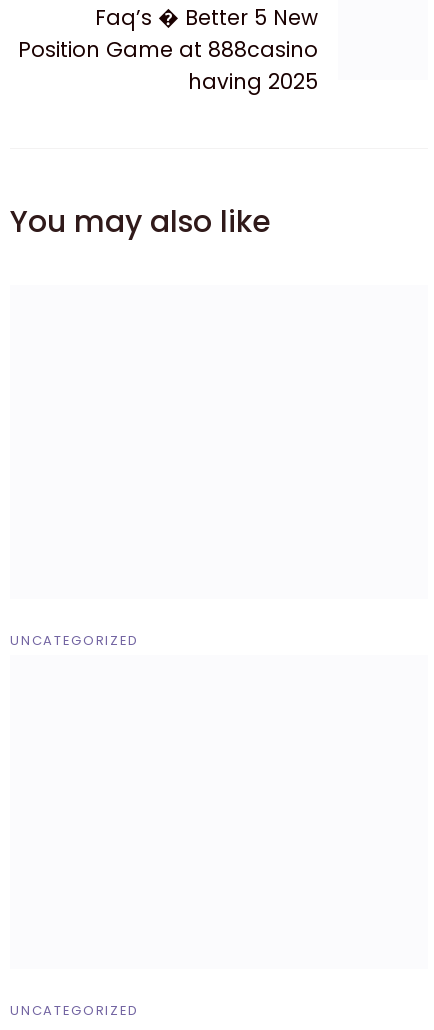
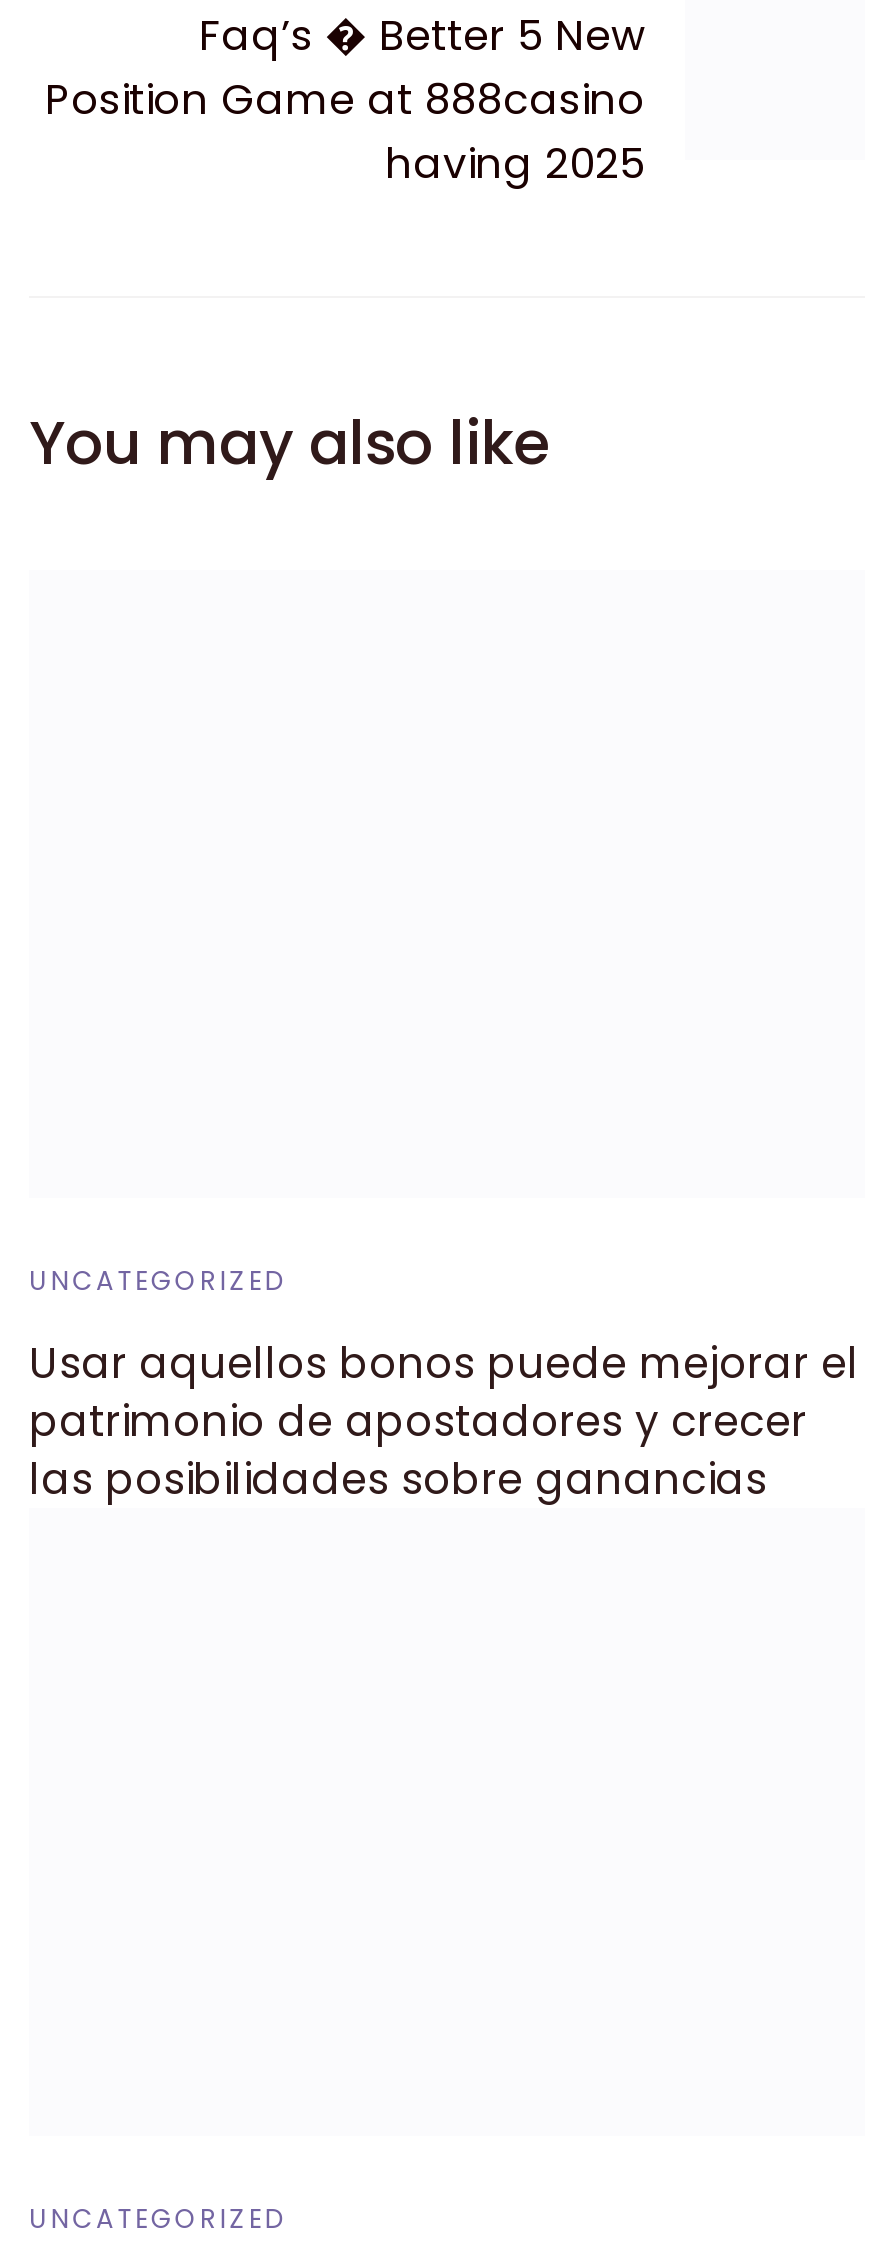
none -> [29,1334,859,1508] Usar aquellos bonos puede mejorar el | patrimonio de apostadores y crecer | las posibilidades sobre ganancias

